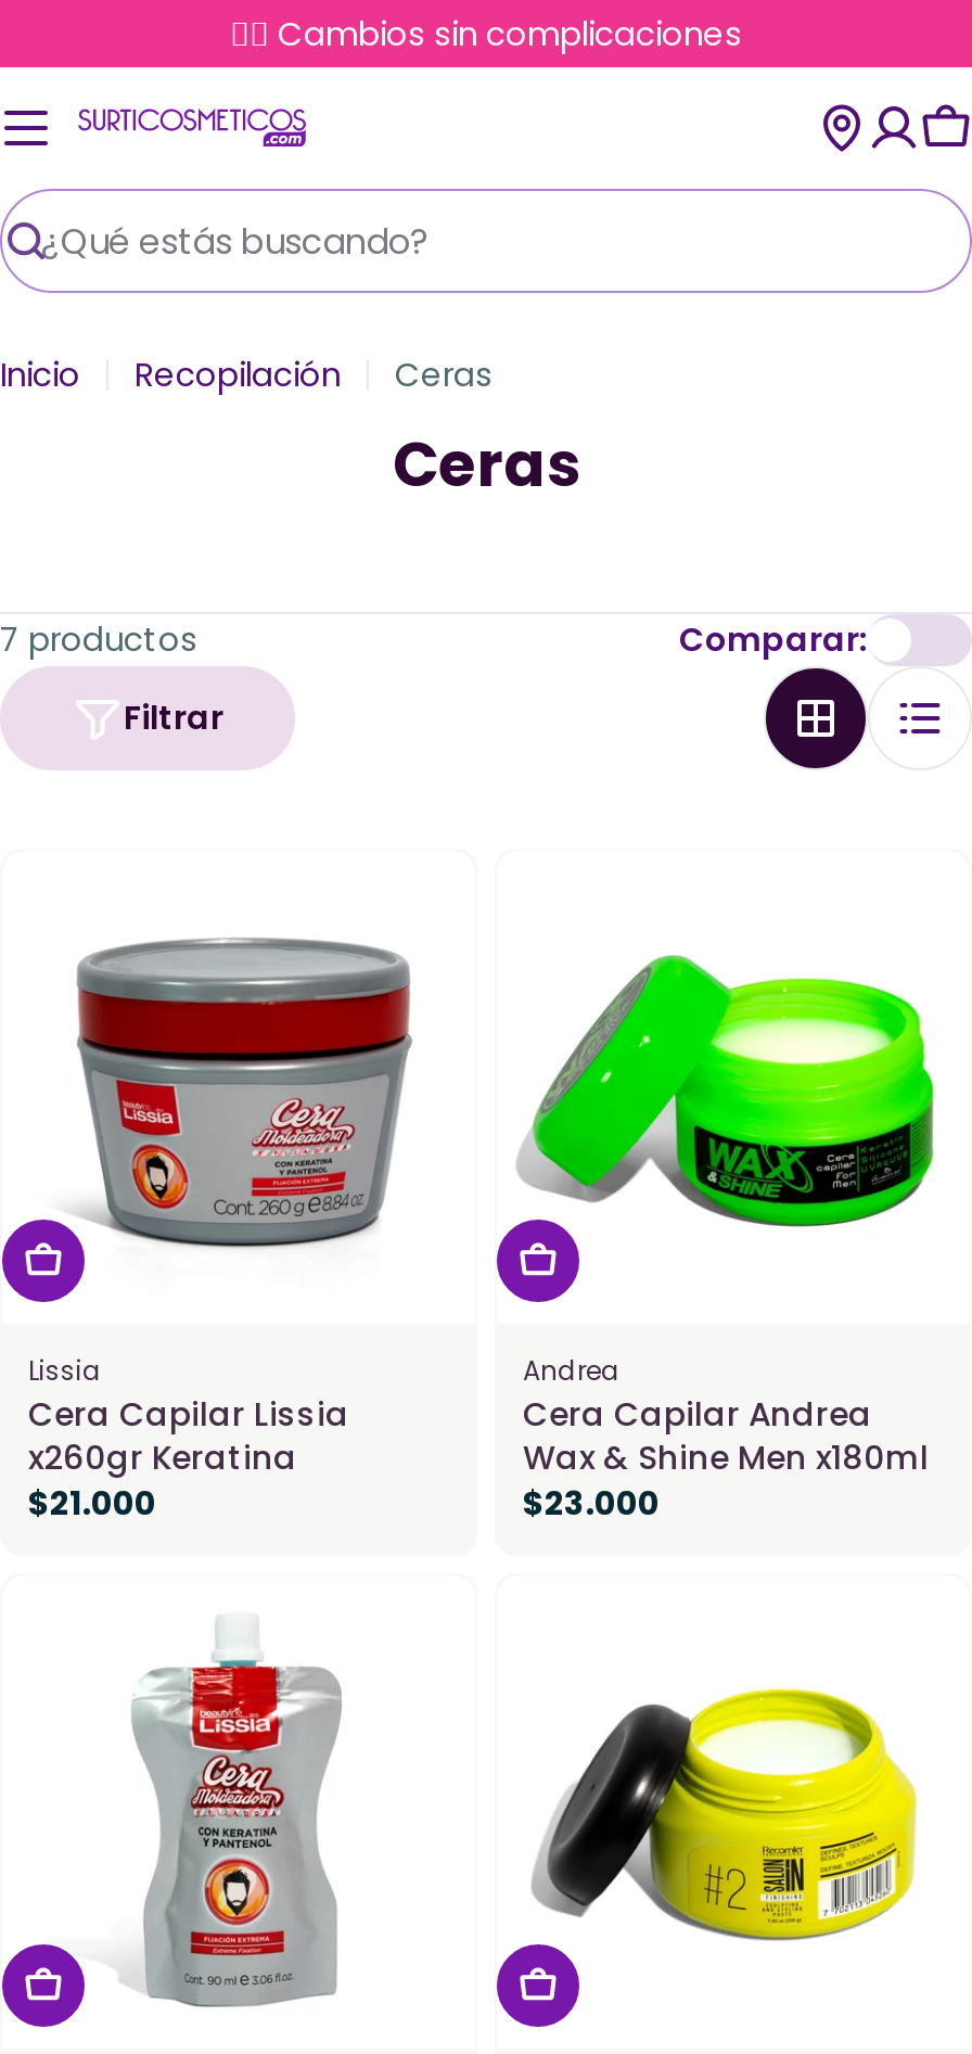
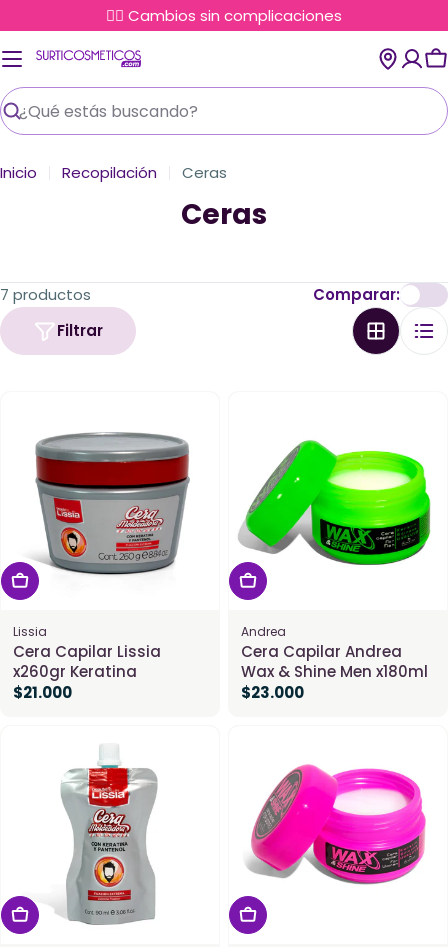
[532,1660,922,1942] [image] -> [246,764,427,894] [image]

